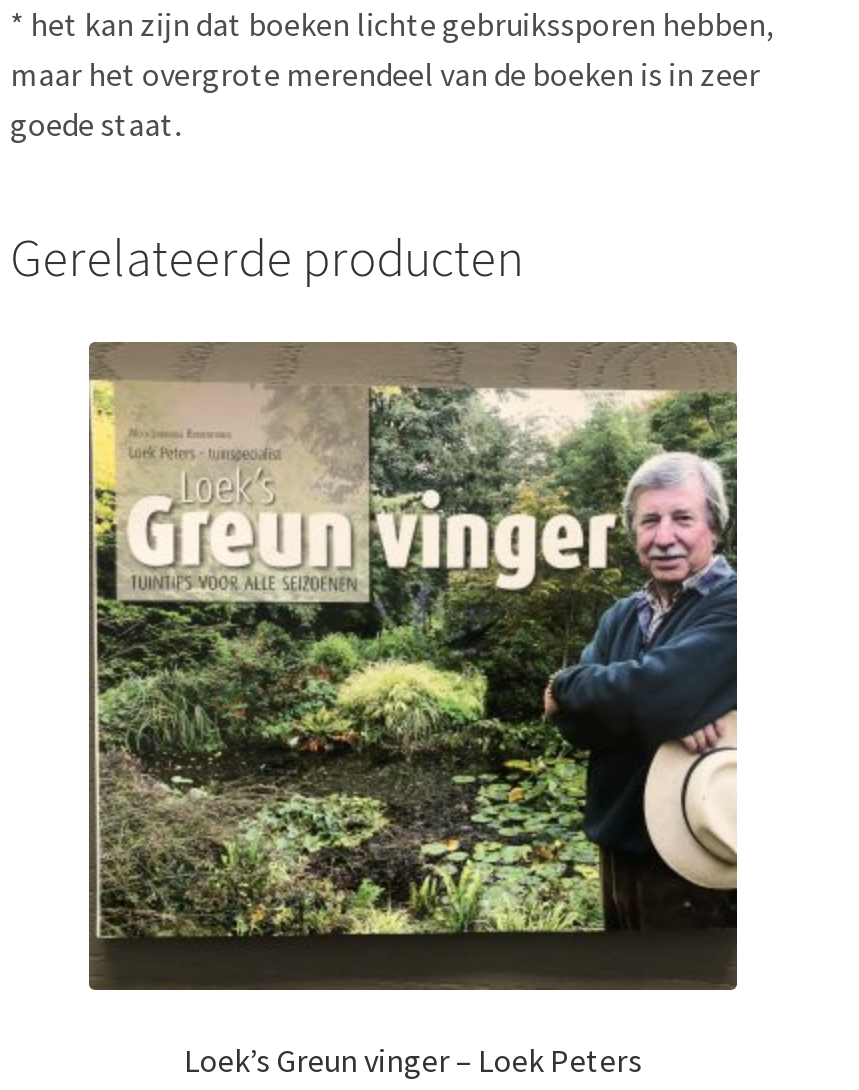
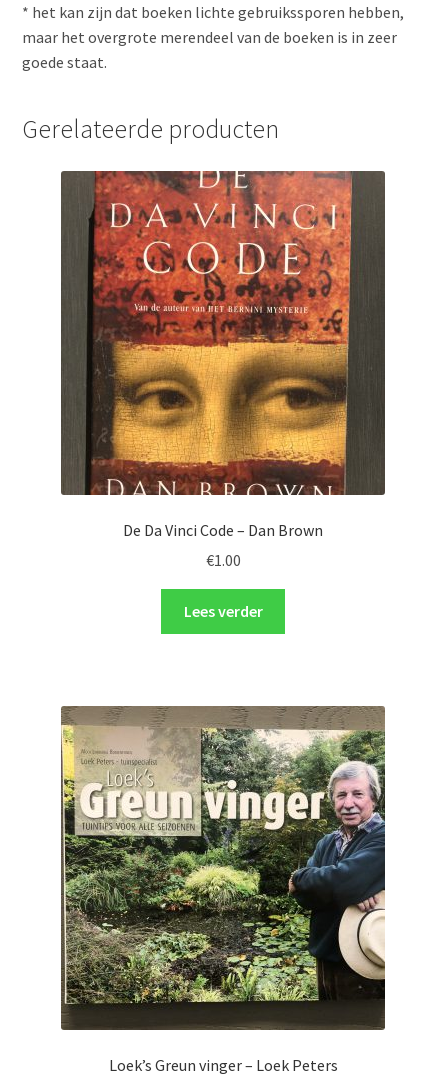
none -> [60,171,386,621] [image] | De Da Vinci Code – Dan Brown | €1.00 | Lees verder

